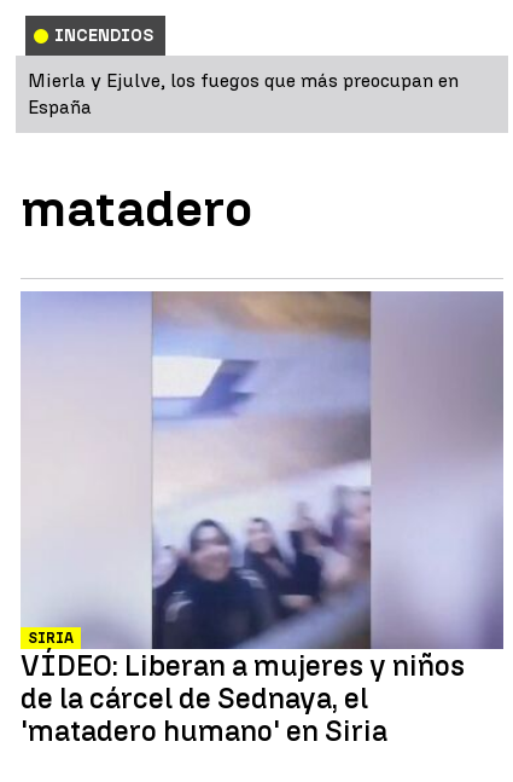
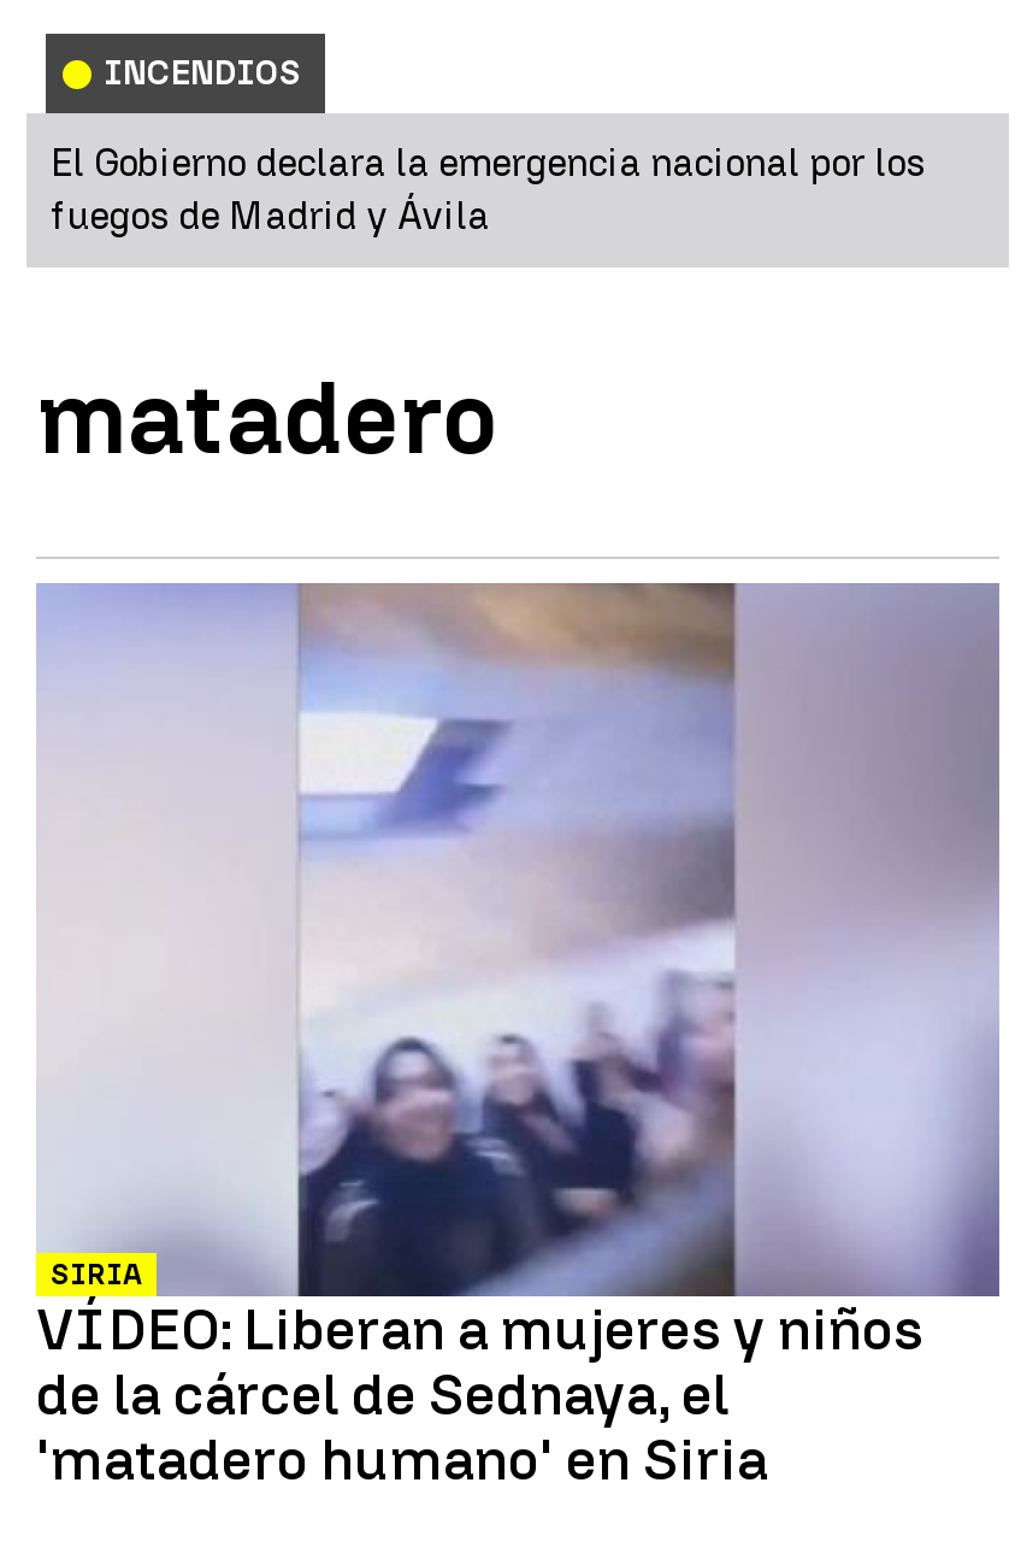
[28,69,459,118] Mierla y Ejulve, los fuegos que más preocupan en | España -> [51,140,925,239] El Gobierno declara la emergencia nacional por los | fuegos de Madrid y Ávila

